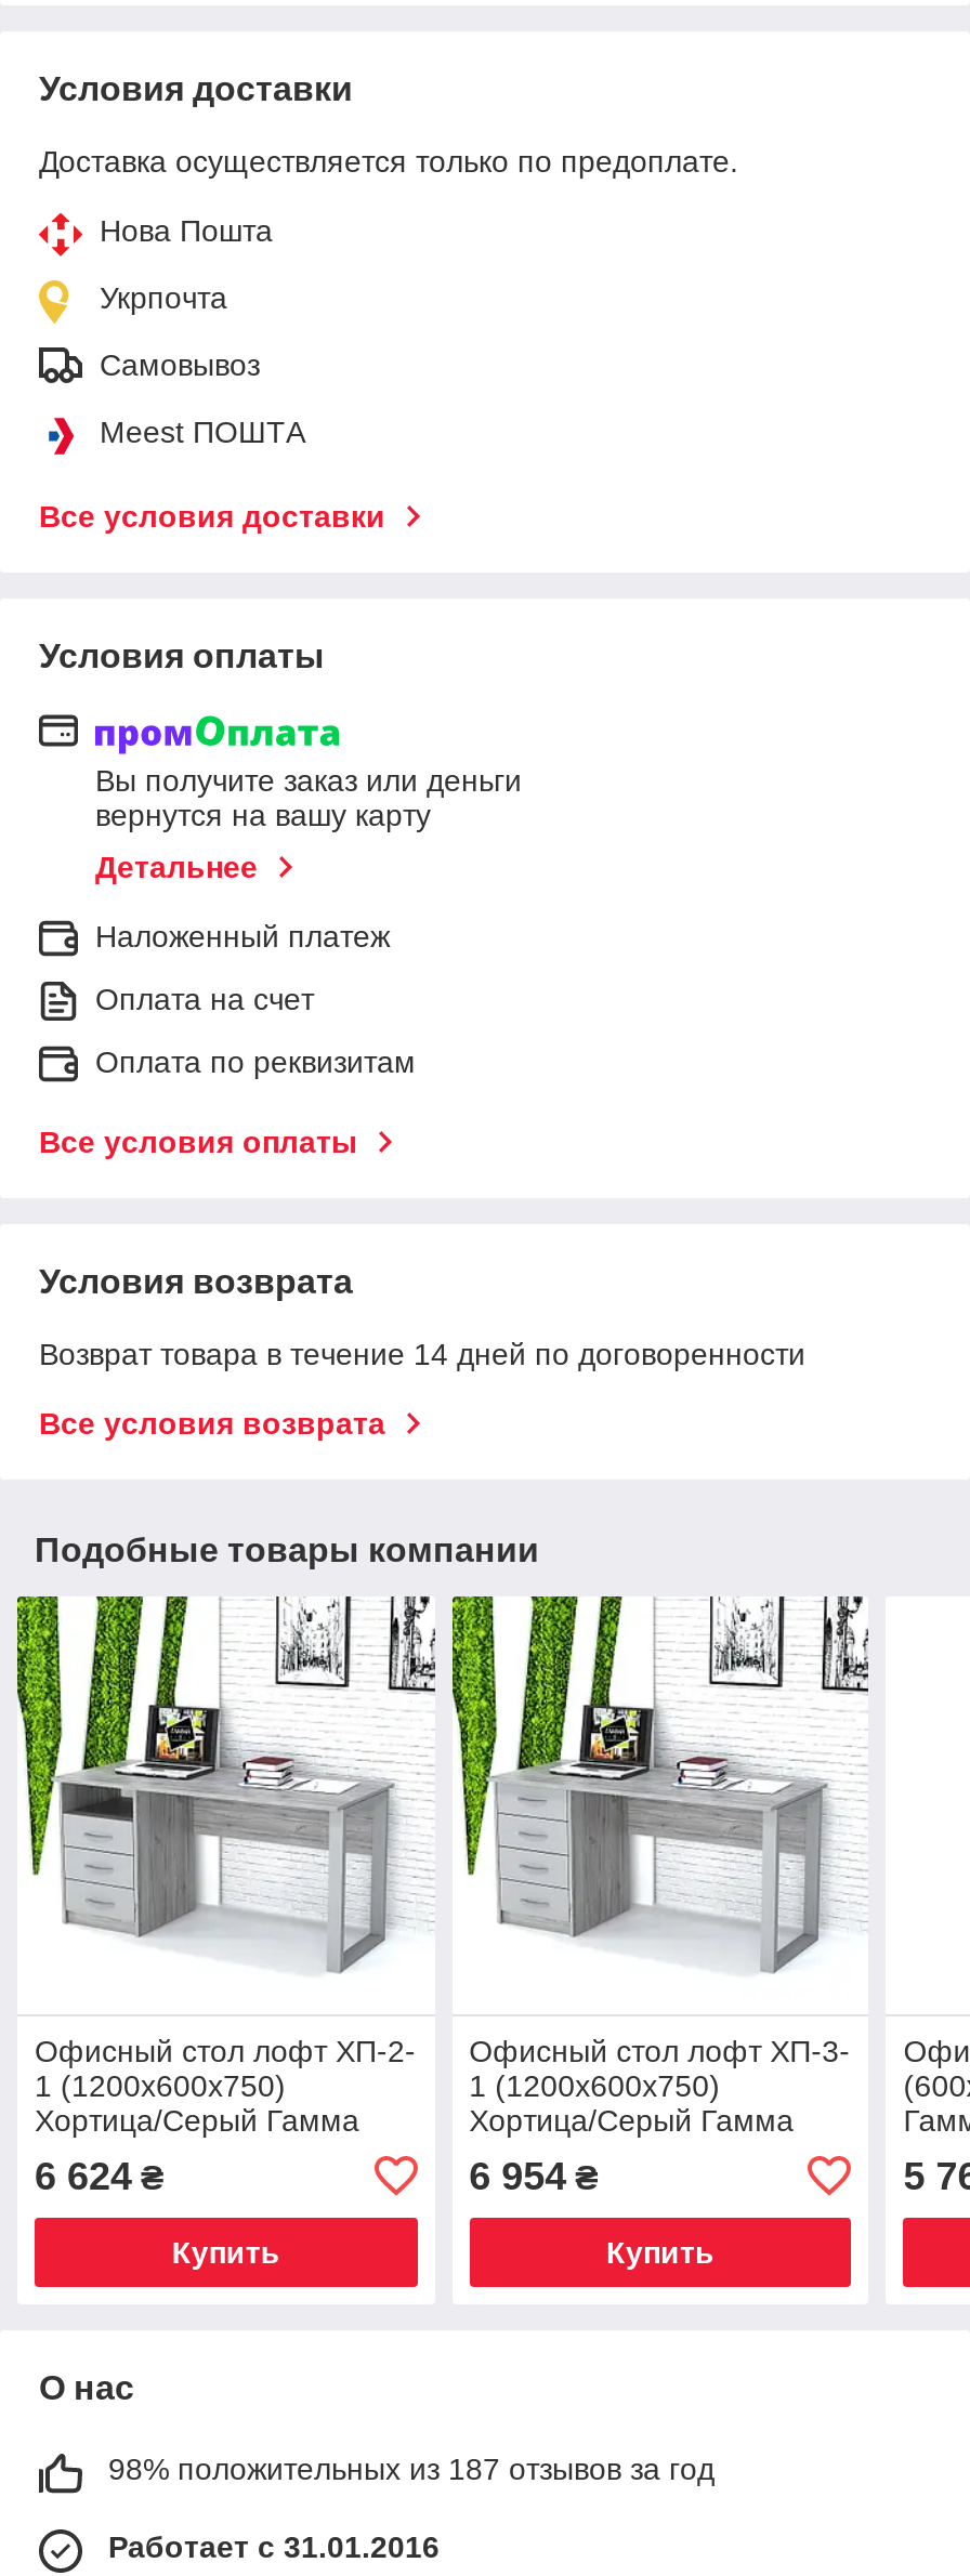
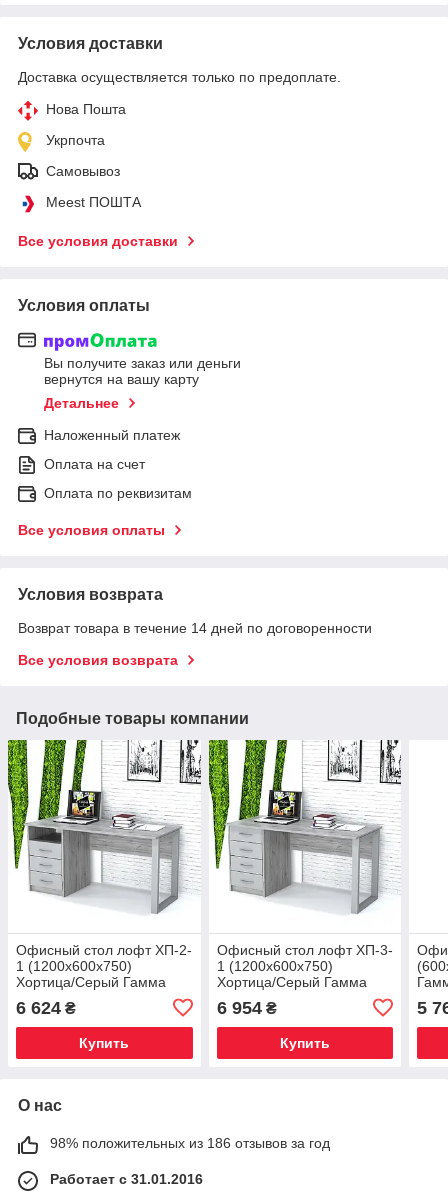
[108,2451,715,2486] 98% положительных из 187 отзывов за год -> [50,1135,330,1151] 98% положительных из 186 отзывов за год

